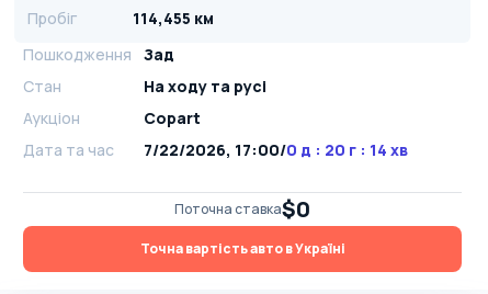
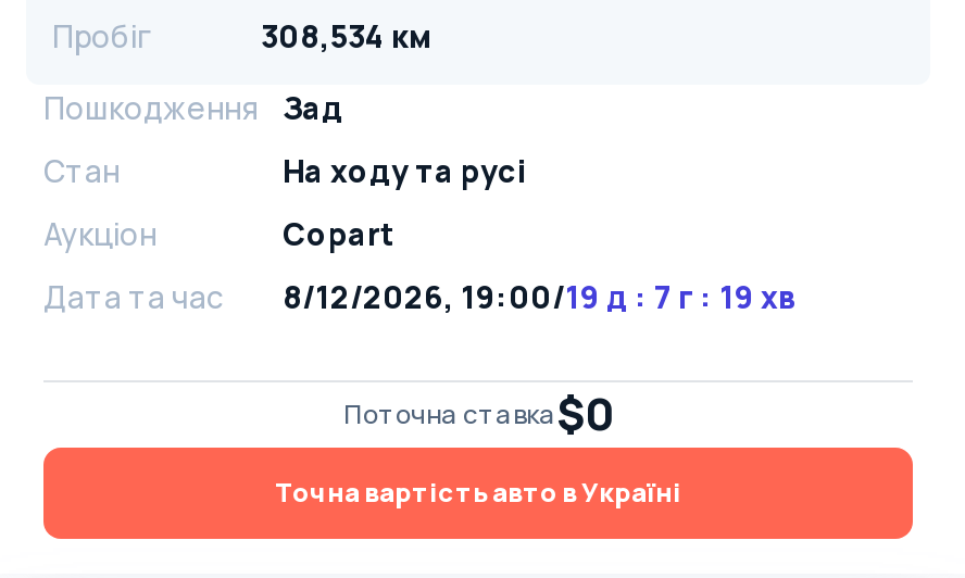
[133,8,214,29] 114,455 км -> [261,15,430,56] 308,534 км
[23,139,408,160] Дата та час 7/22/2026, 17:00/0 д : 20 г : 14 хв -> [43,276,795,317] Дата та час 8/12/2026, 19:00/19 д : 7 г : 19 хв

